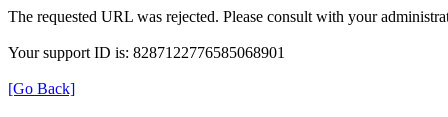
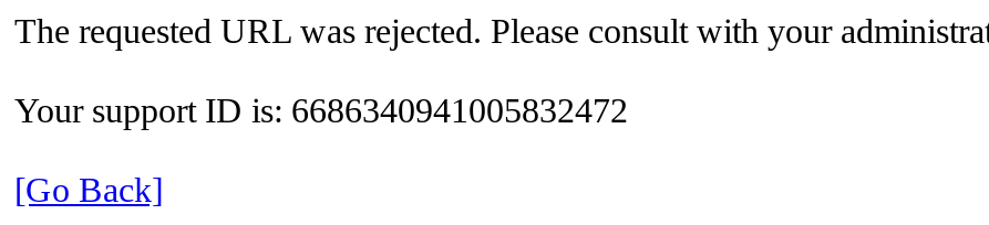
[8,44,285,61] Your support ID is: 8287122776585068901 -> [14,92,628,129] Your support ID is: 6686340941005832472

